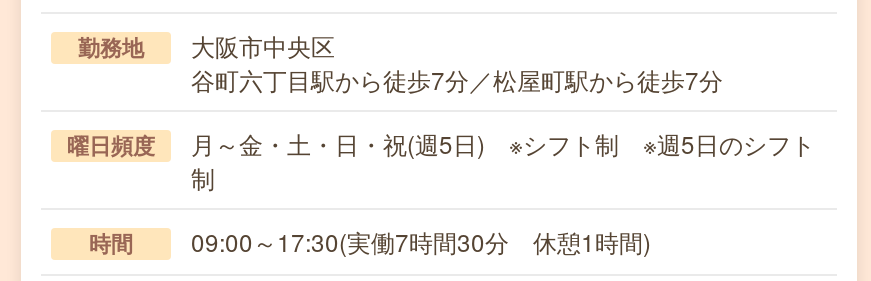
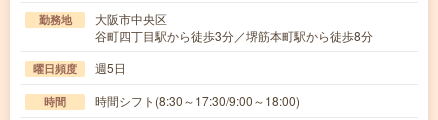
[191,62,723,96] 谷町六丁目駅から徒歩7分／松屋町駅から徒歩7分 -> [95,27,373,44] 谷町四丁目駅から徒歩3分／堺筋本町駅から徒歩8分
[191,126,815,194] 月～金・土・日・祝(週5日) ※シフト制 ※週5日のシフト | 制 -> [95,59,126,76] 週5日
[191,224,651,258] 09:00～17:30(実働7時間30分 休憩1時間) -> [95,92,300,109] 時間シフト(8:30～17:30/9:00～18:00)

